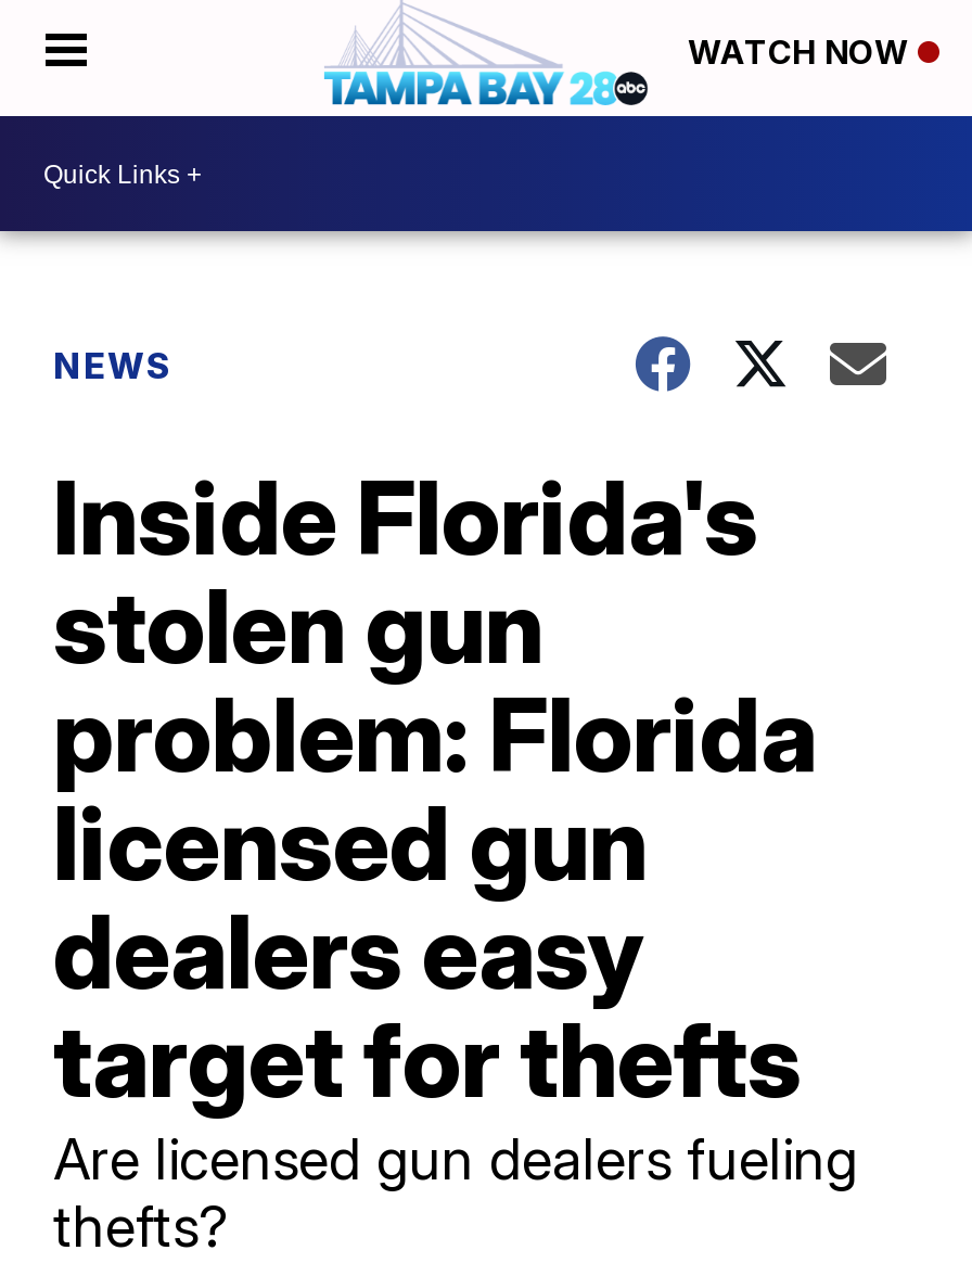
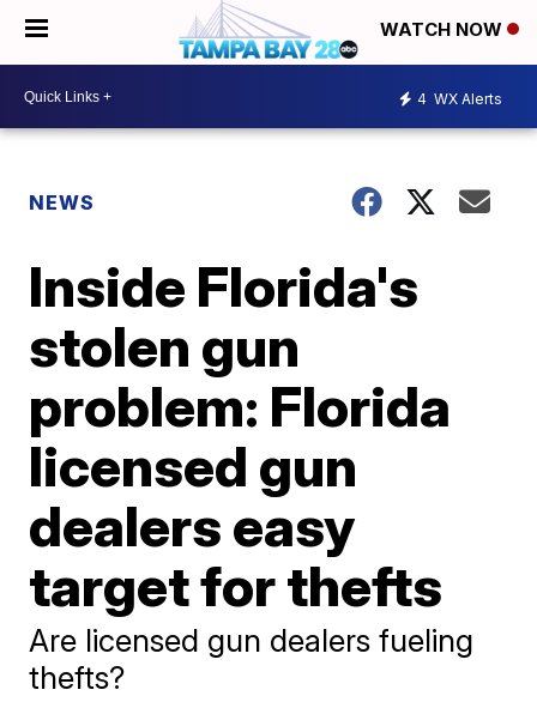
none -> [417,89,502,107] 4 WX Alerts

